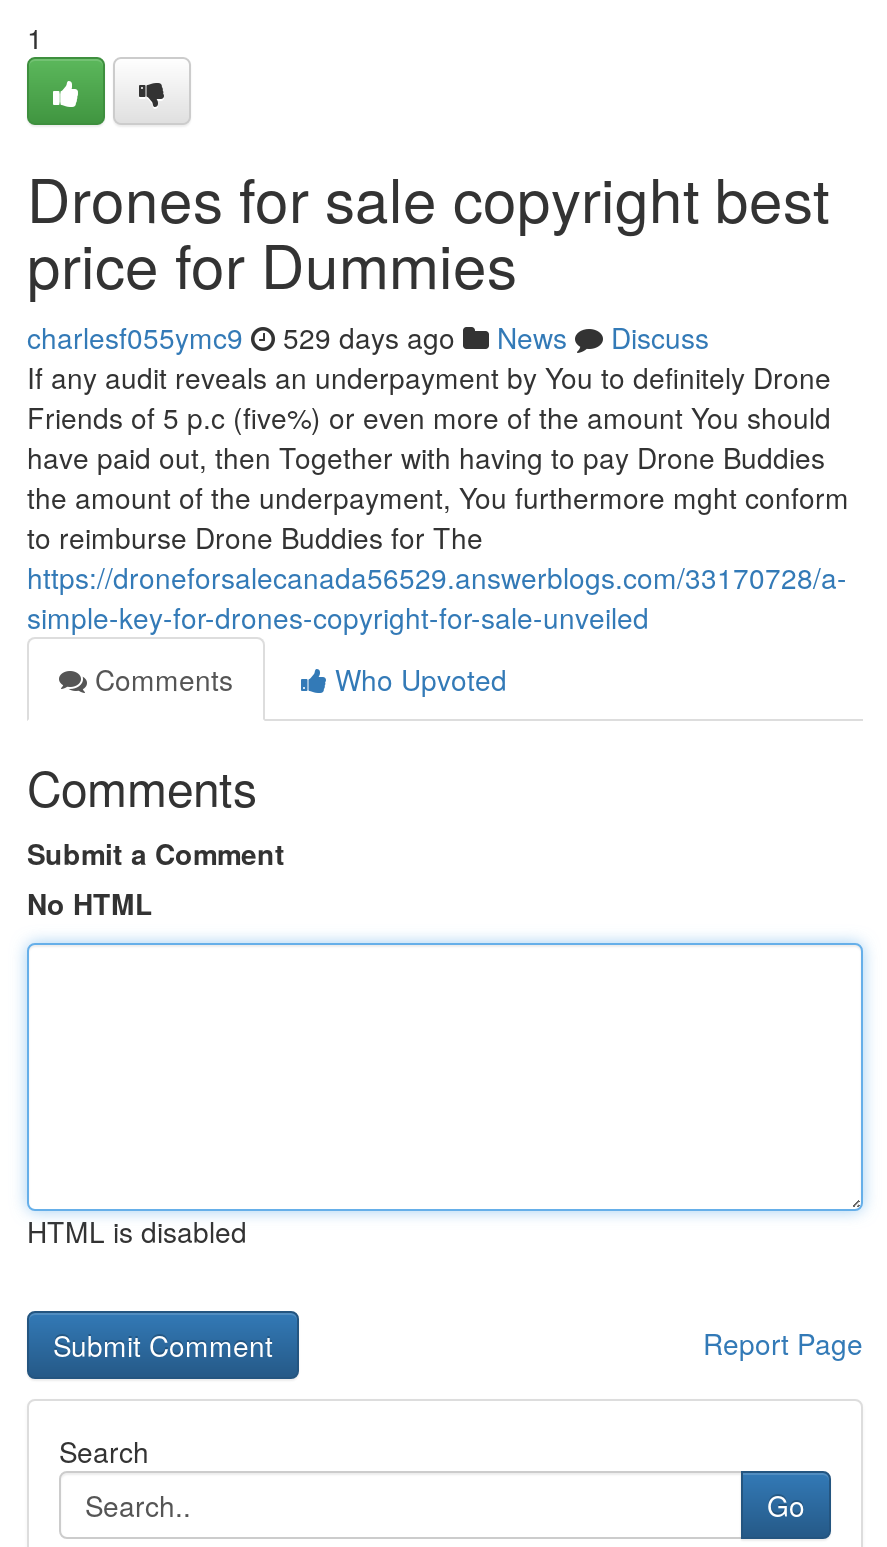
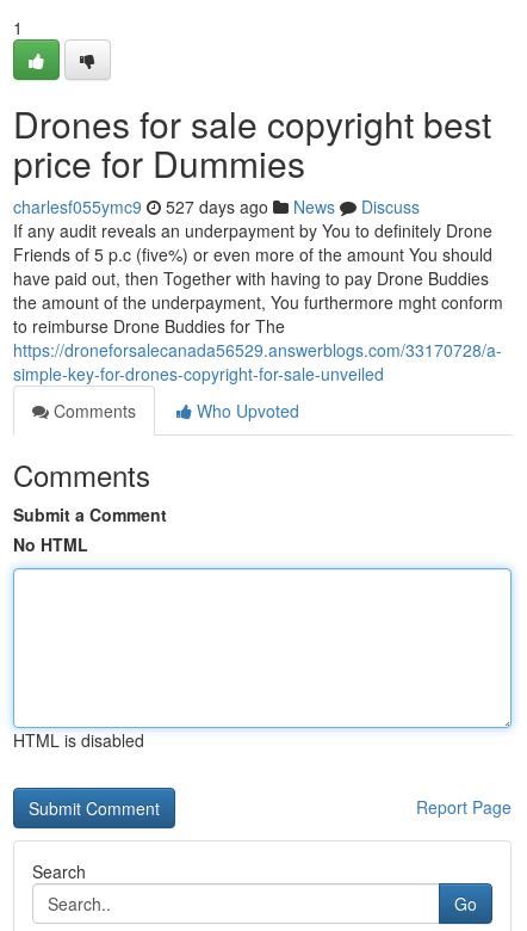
[27,317,709,357] charlesf055ymc9 529 days ago News Discuss -> [13,195,420,218] charlesf055ymc9 527 days ago News Discuss

